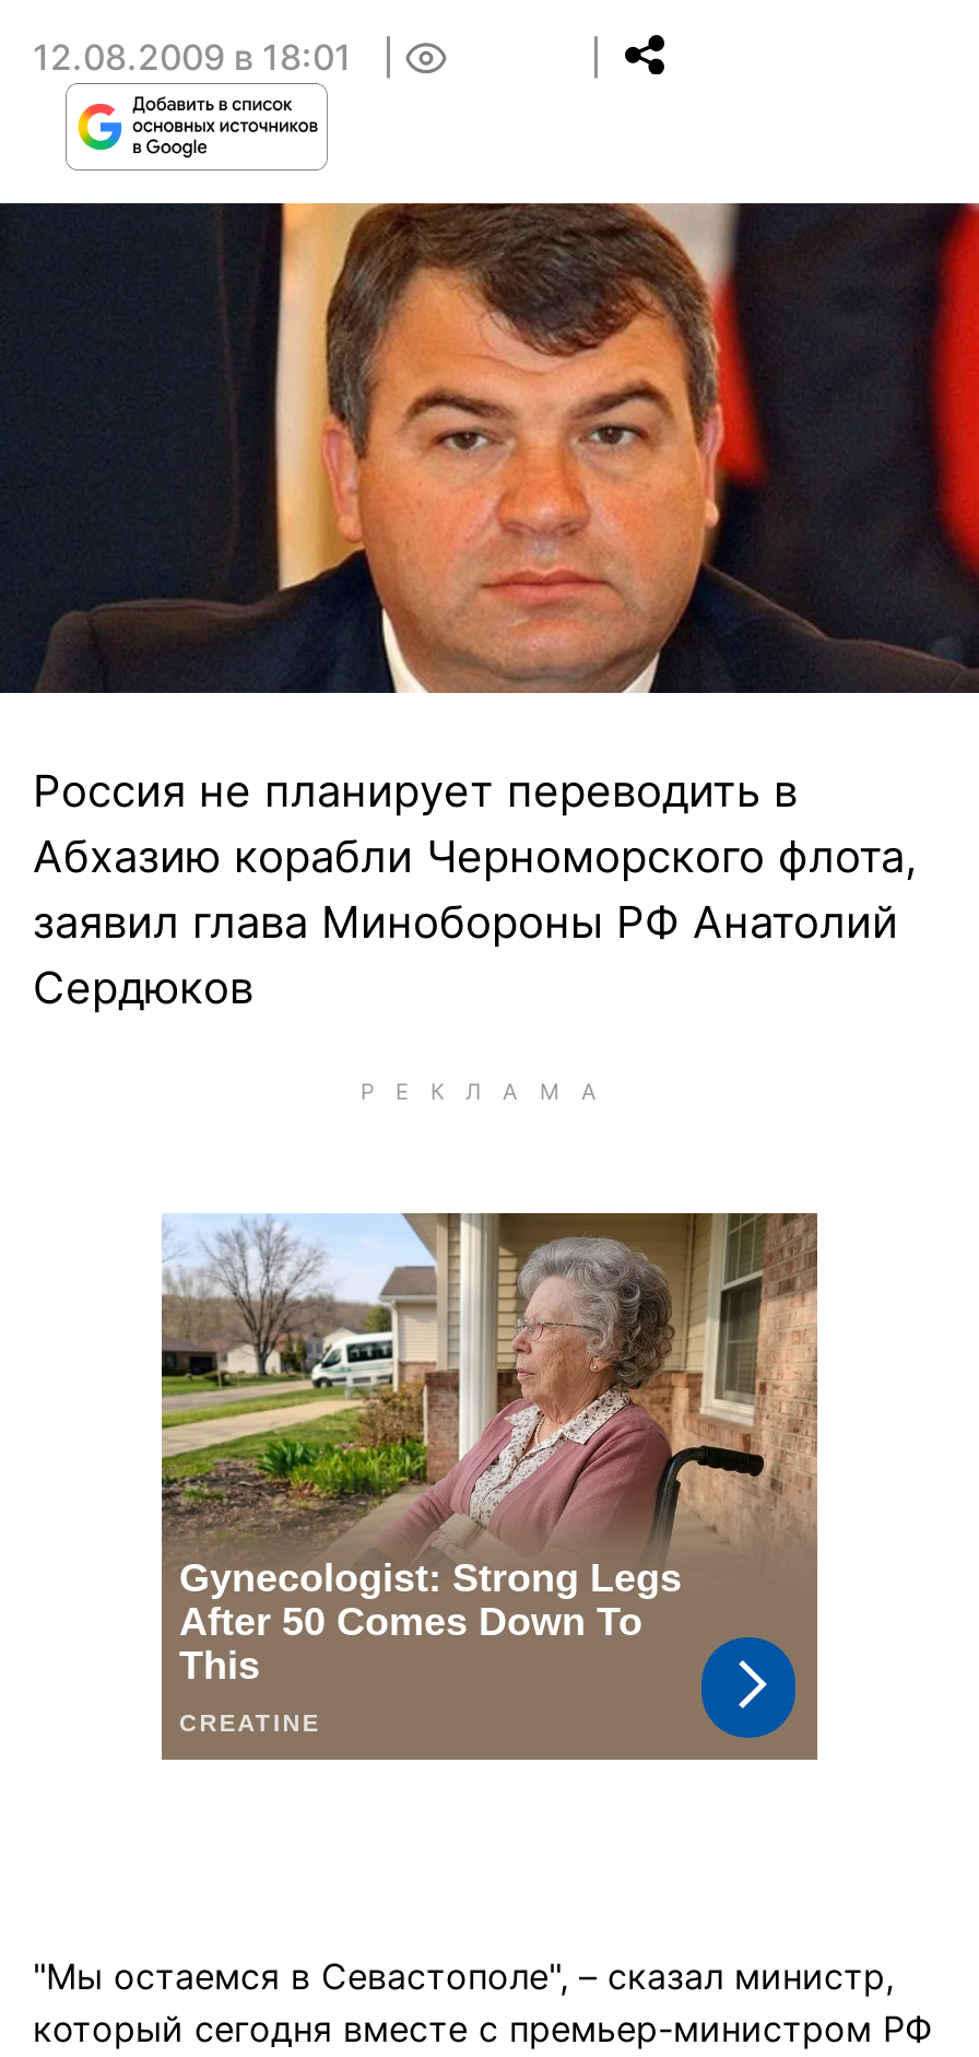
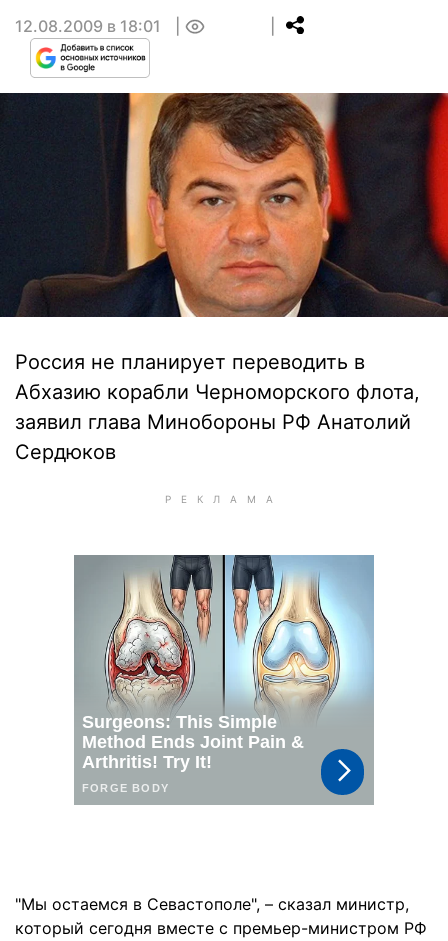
[160,1211,819,1760] [image] -> [74,554,375,804] [image]

